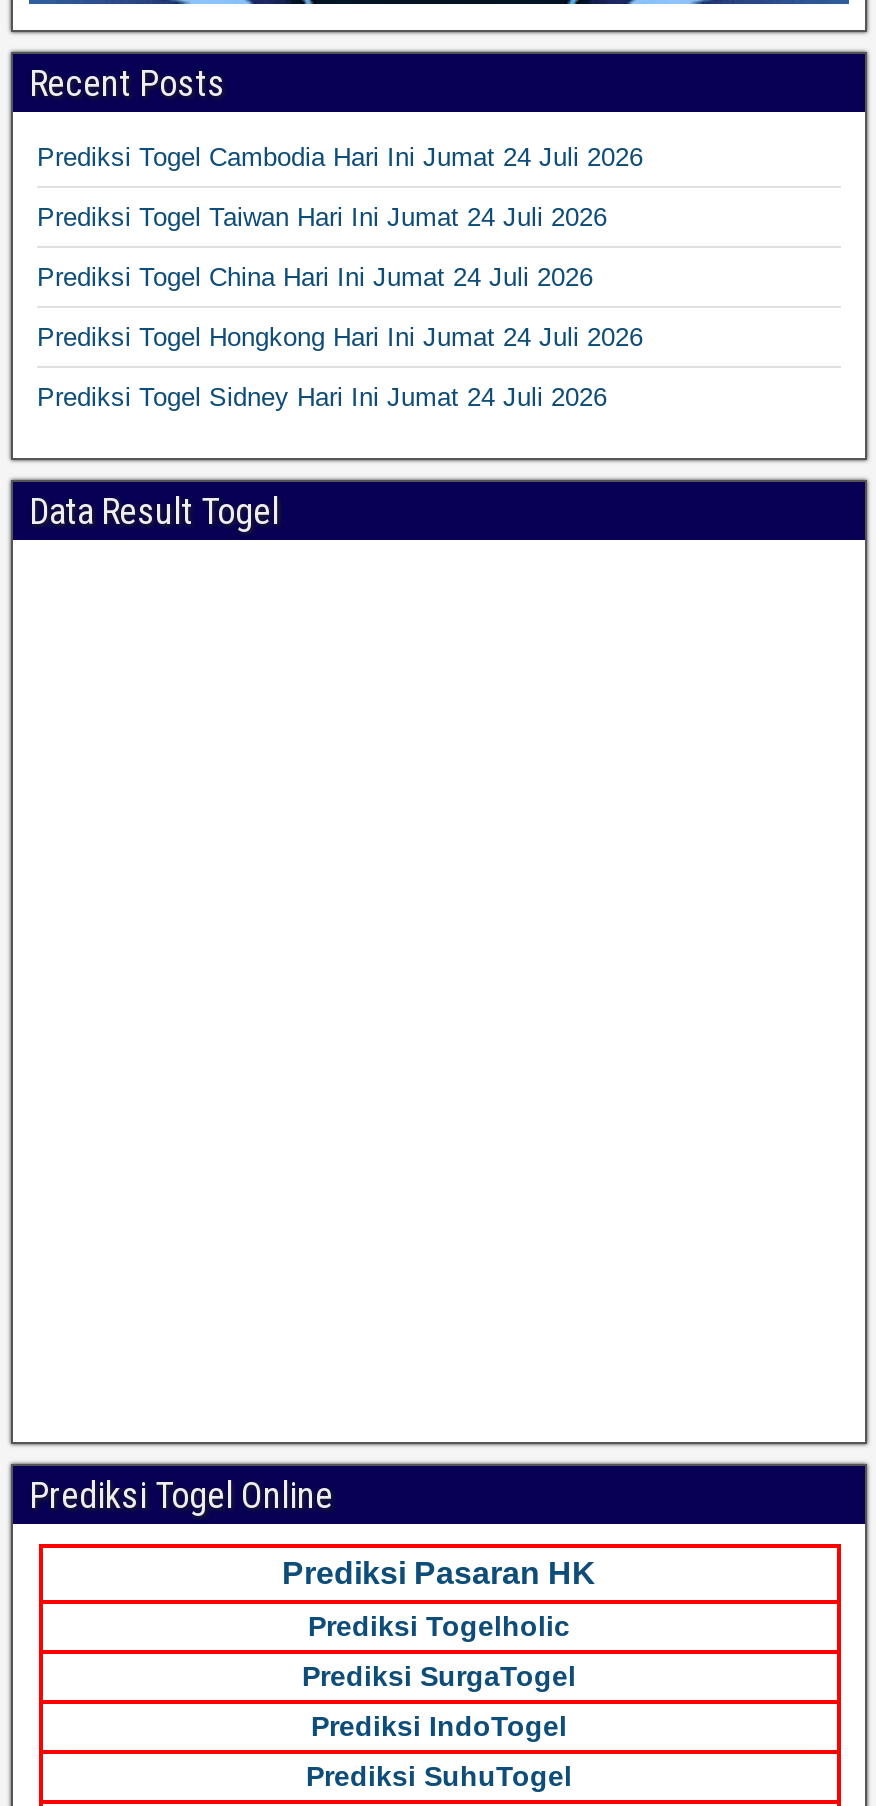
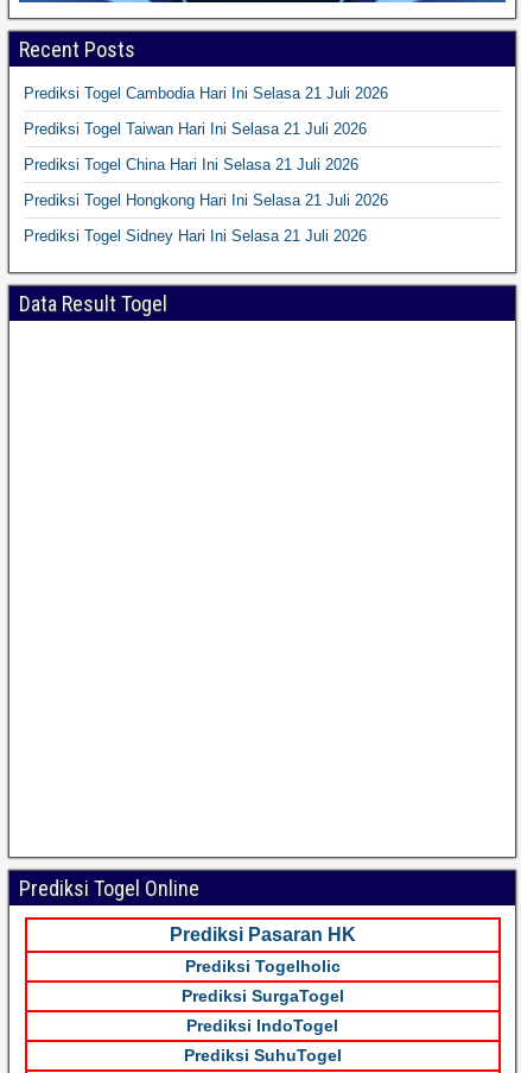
[37,142,643,172] Prediksi Togel Cambodia Hari Ini Jumat 24 Juli 2026 -> [24,84,388,102] Prediksi Togel Cambodia Hari Ini Selasa 21 Juli 2026
[37,202,607,232] Prediksi Togel Taiwan Hari Ini Jumat 24 Juli 2026 -> [24,120,367,138] Prediksi Togel Taiwan Hari Ini Selasa 21 Juli 2026
[37,262,593,292] Prediksi Togel China Hari Ini Jumat 24 Juli 2026 -> [24,156,358,173] Prediksi Togel China Hari Ini Selasa 21 Juli 2026
[37,322,643,352] Prediksi Togel Hongkong Hari Ini Jumat 24 Juli 2026 -> [24,191,388,209] Prediksi Togel Hongkong Hari Ini Selasa 21 Juli 2026
[37,382,607,412] Prediksi Togel Sidney Hari Ini Jumat 24 Juli 2026 -> [24,227,367,245] Prediksi Togel Sidney Hari Ini Selasa 21 Juli 2026

